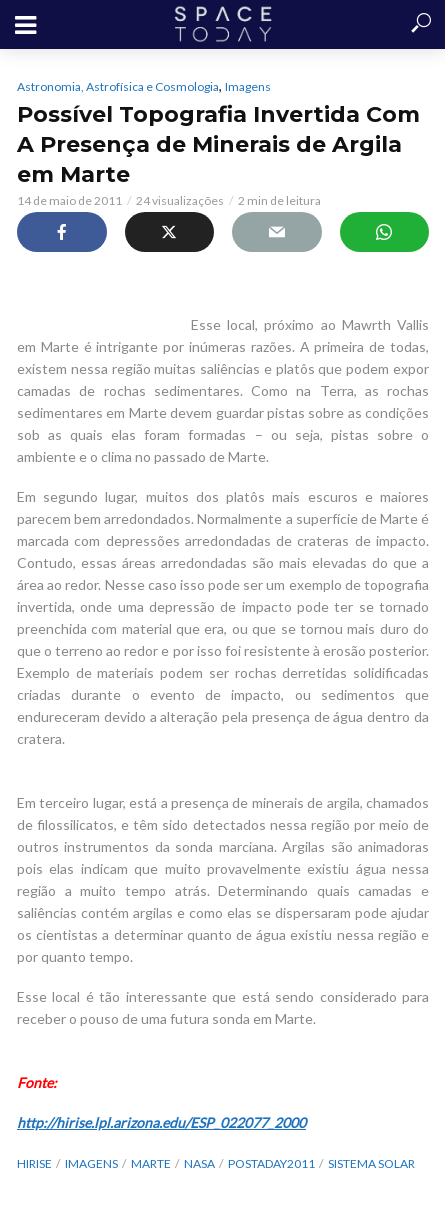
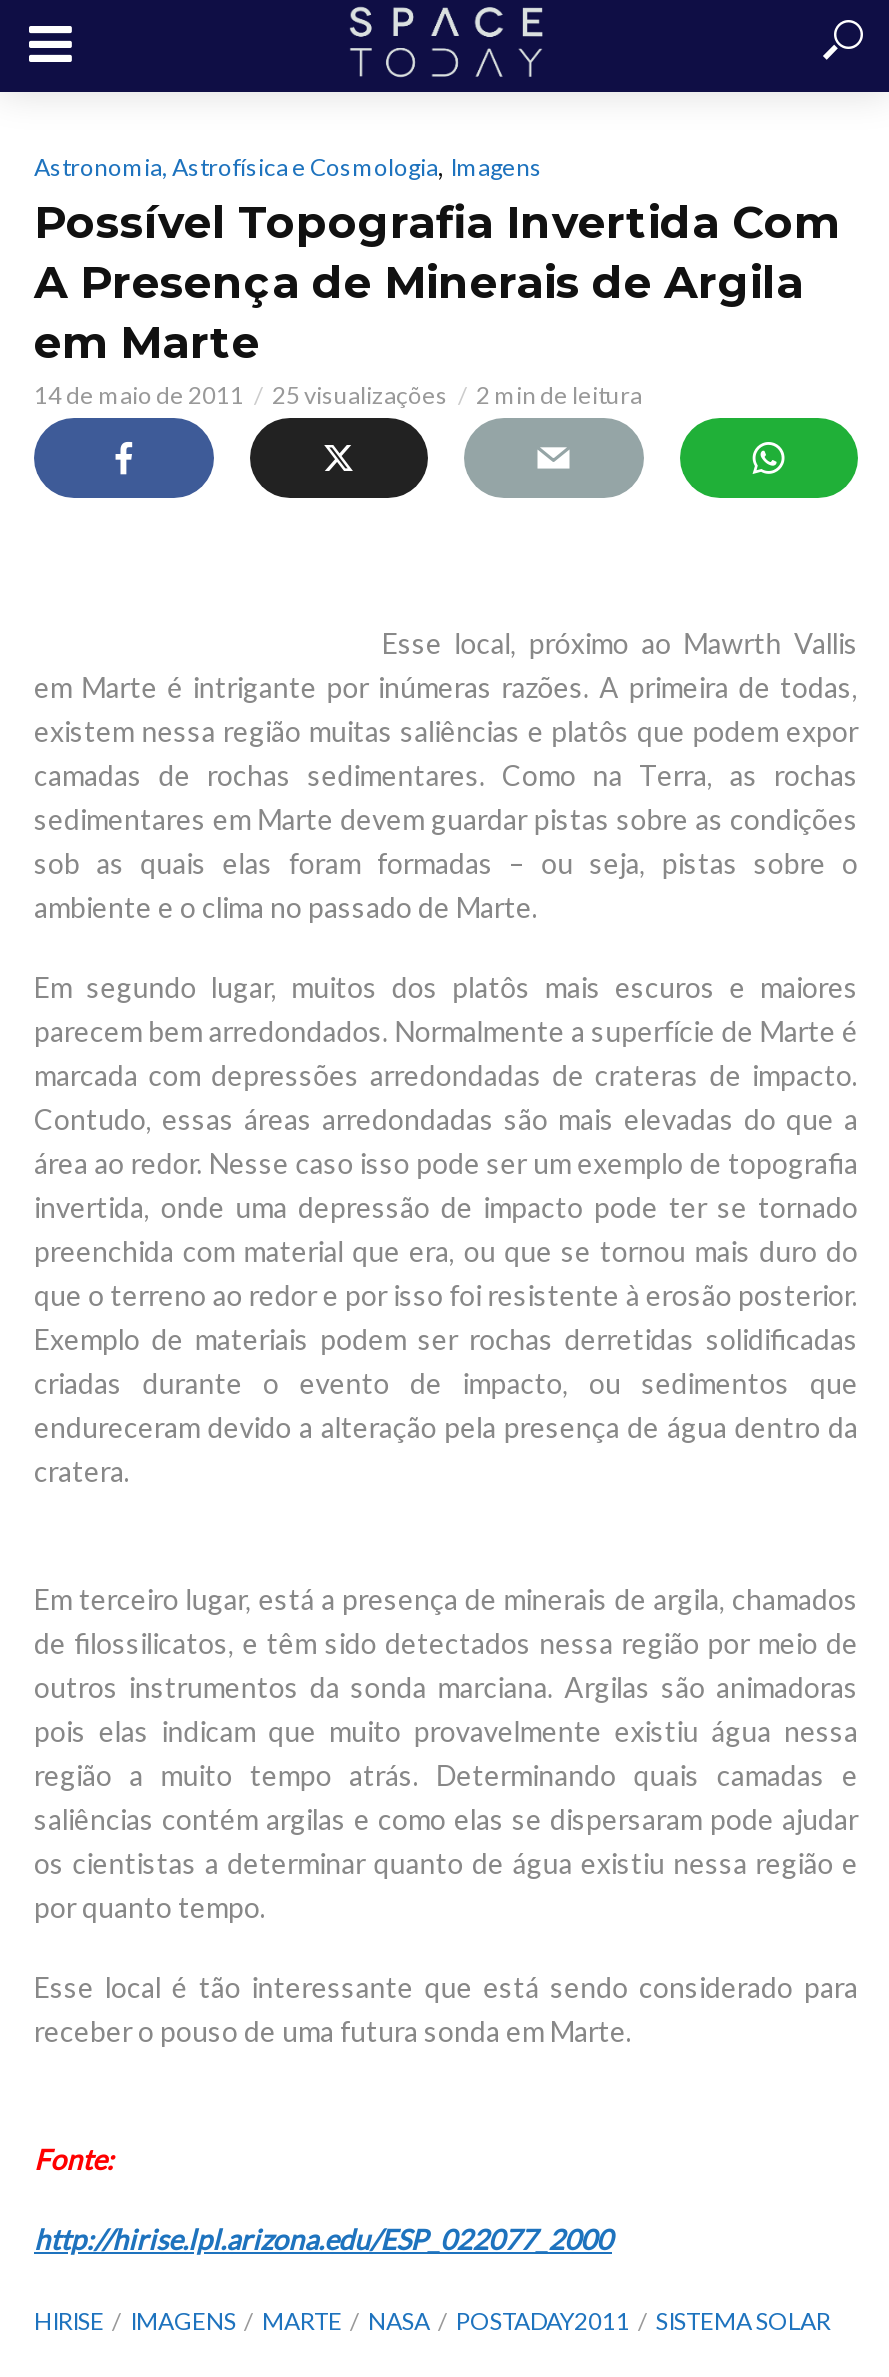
[136,193,224,208] 24 visualizações -> [272,380,448,410] 25 visualizações

